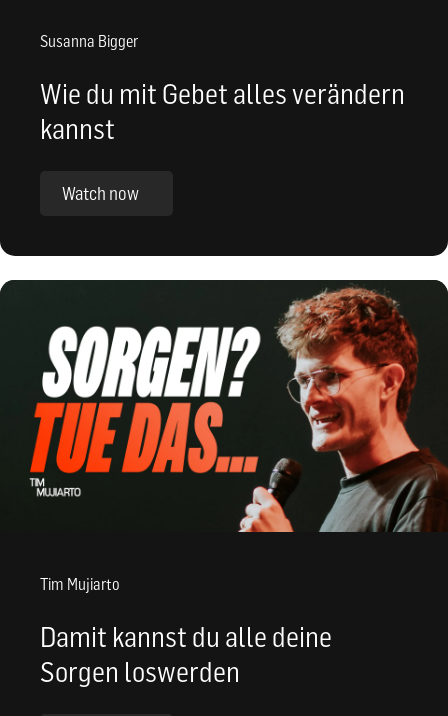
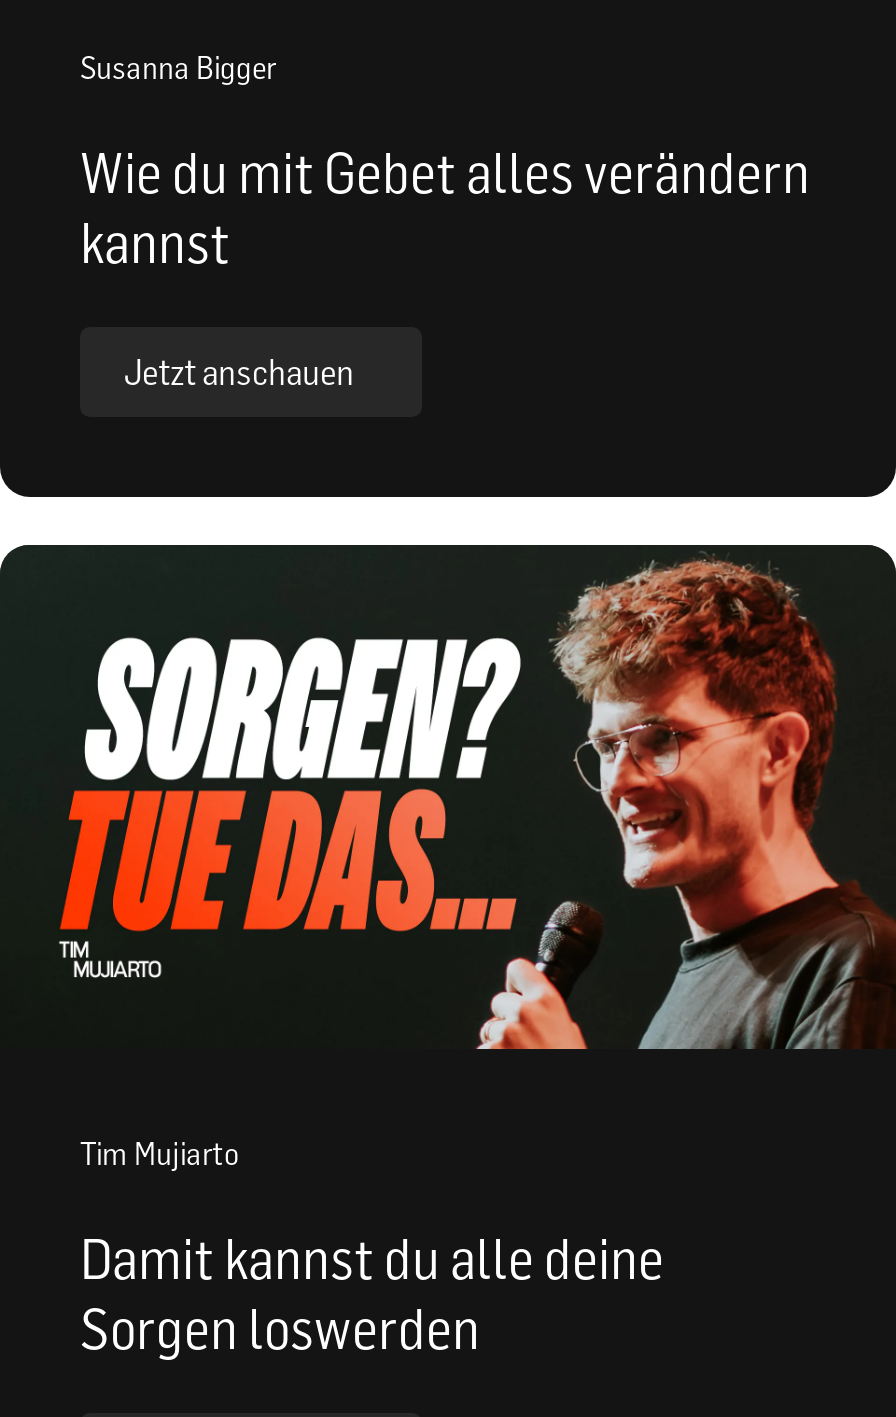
[62,183,139,204] Watch now -> [124,352,354,394] Jetzt anschauen

